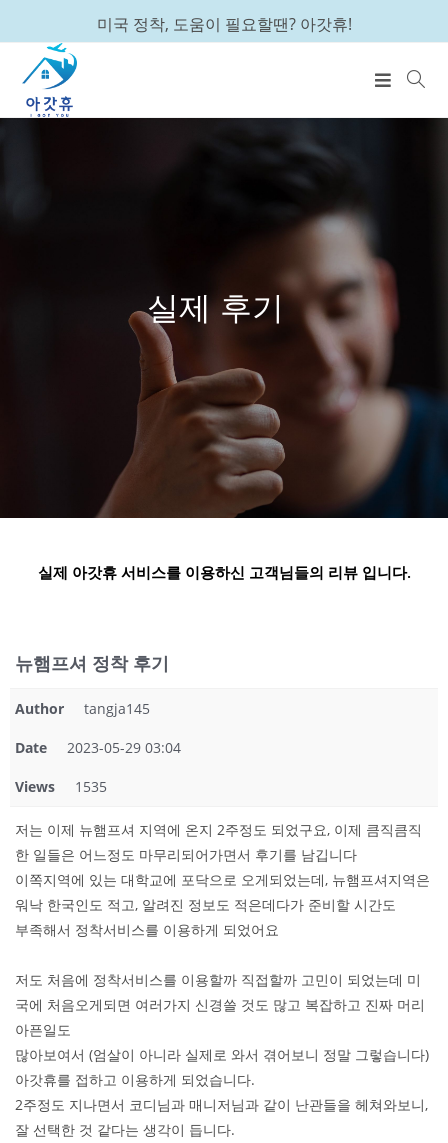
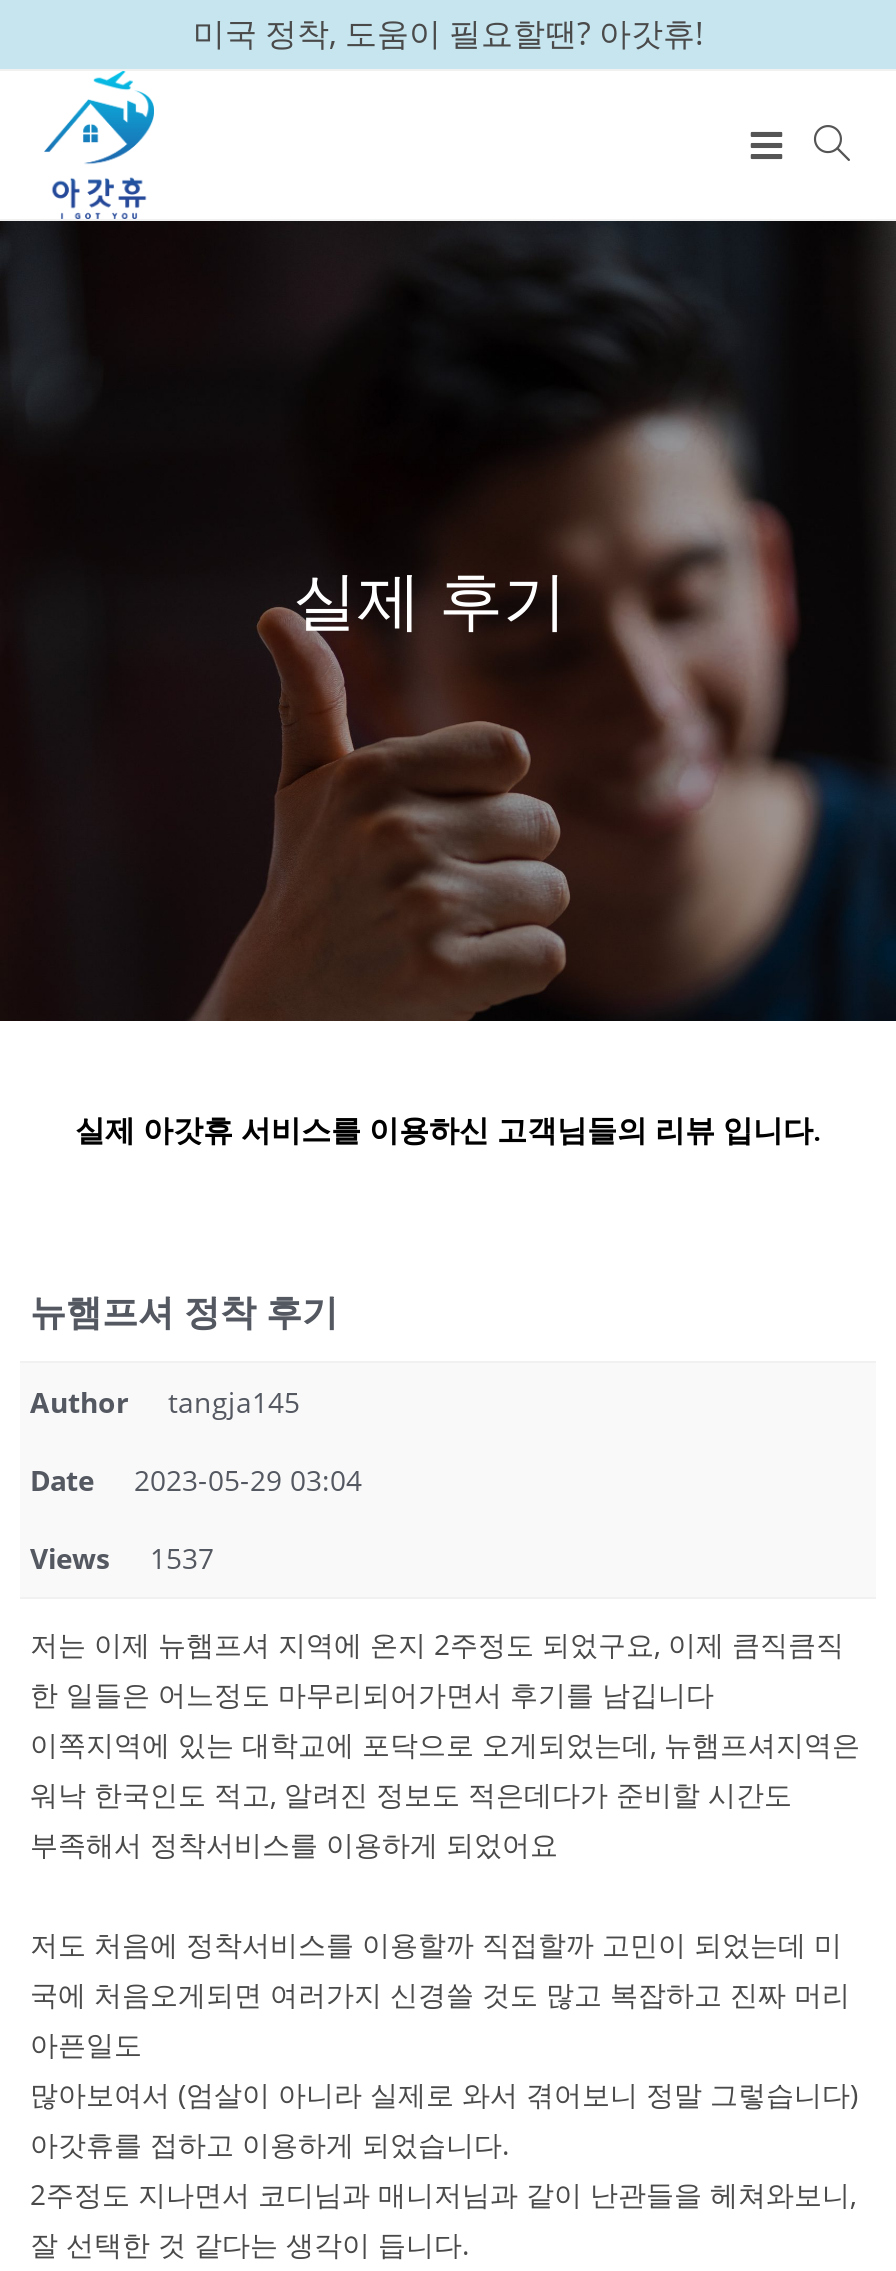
[15,777,107,796] Views 1535 -> [30,1539,214,1577] Views 1537

